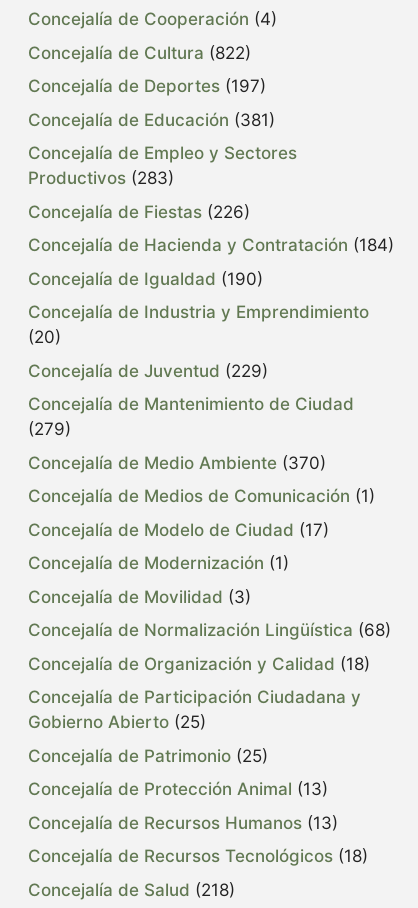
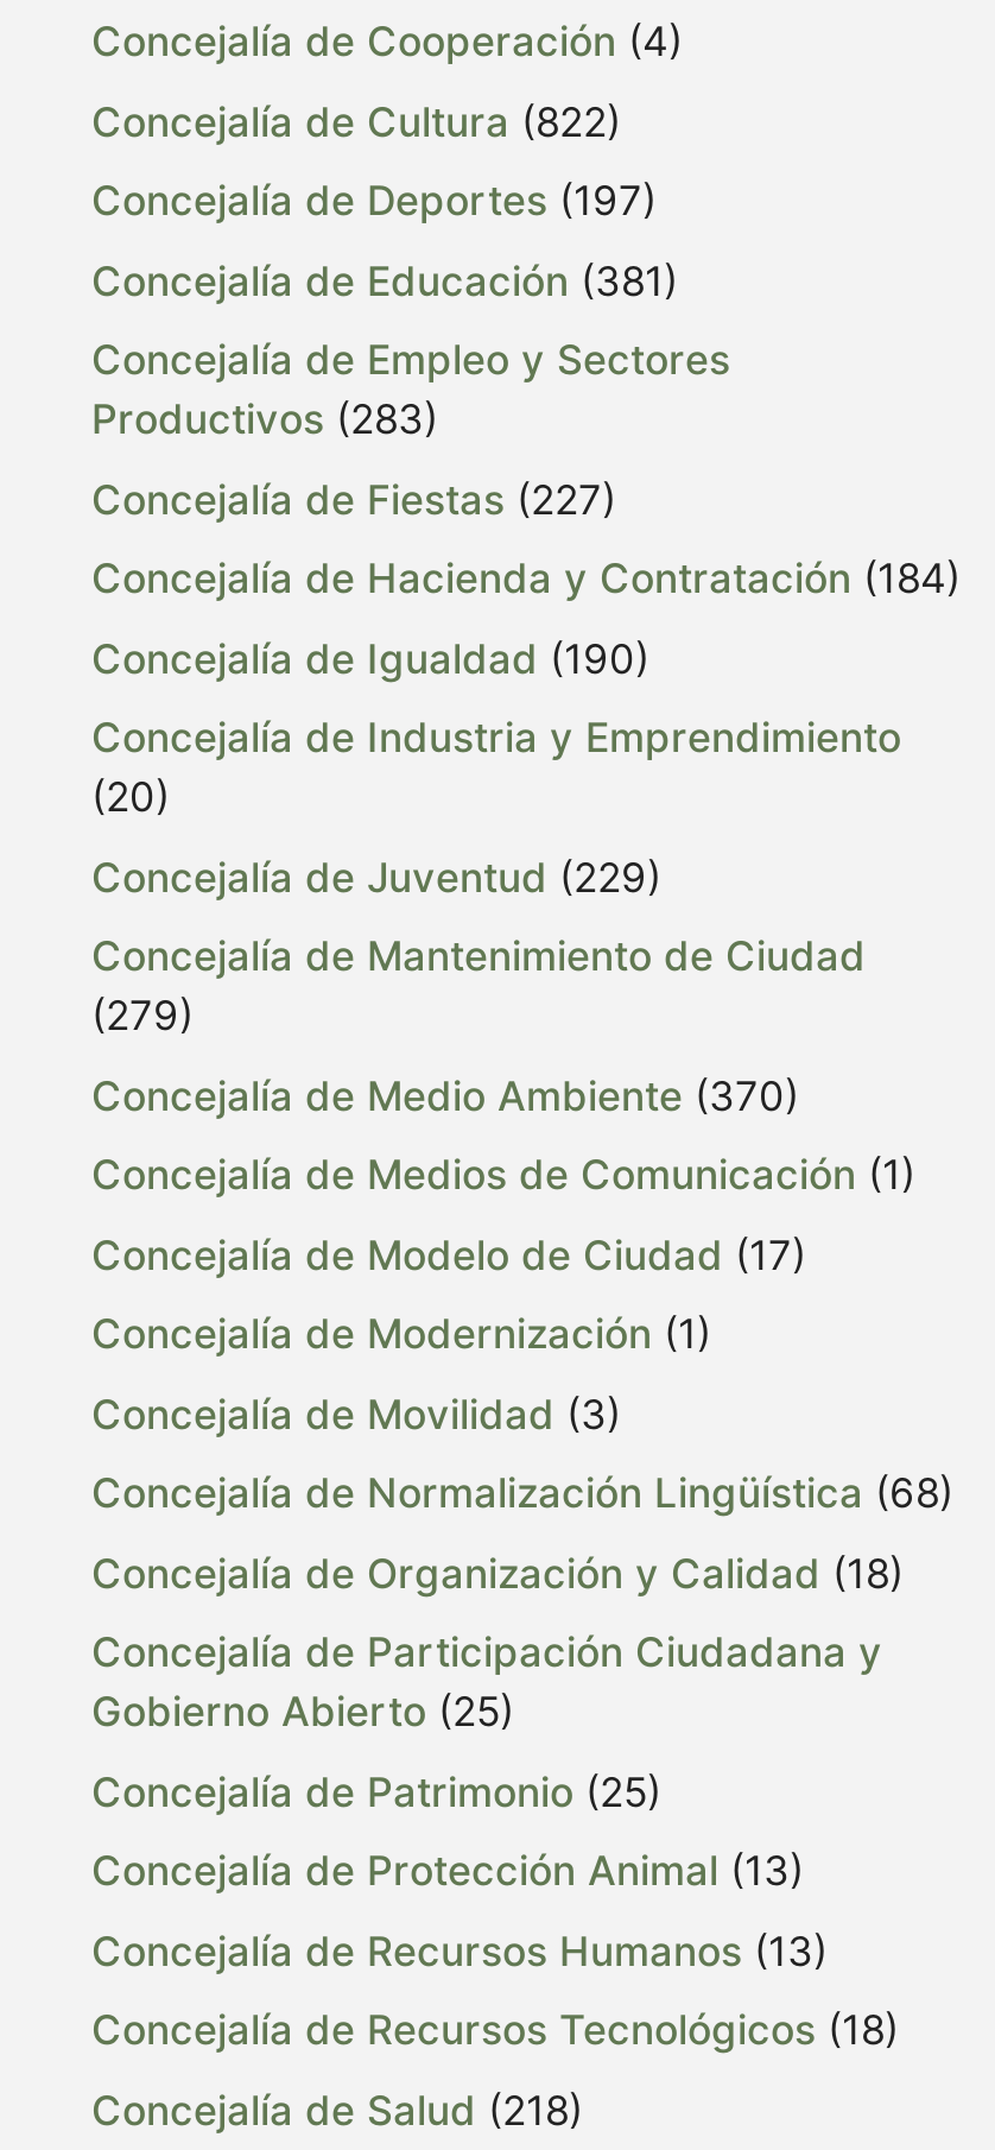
[28,202,250,222] Concejalía de Fiestas (226) -> [91,475,616,523] Concejalía de Fiestas (227)

